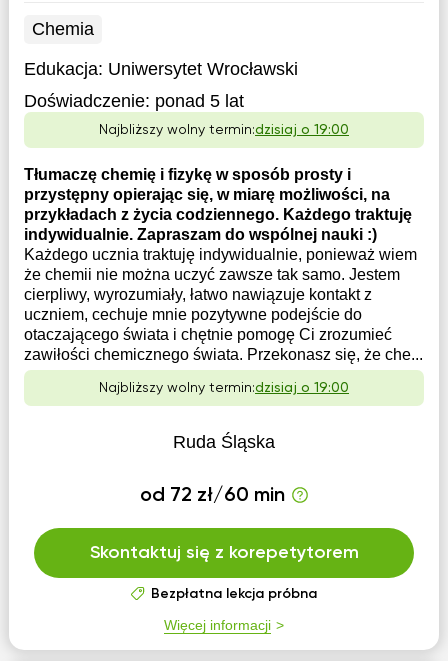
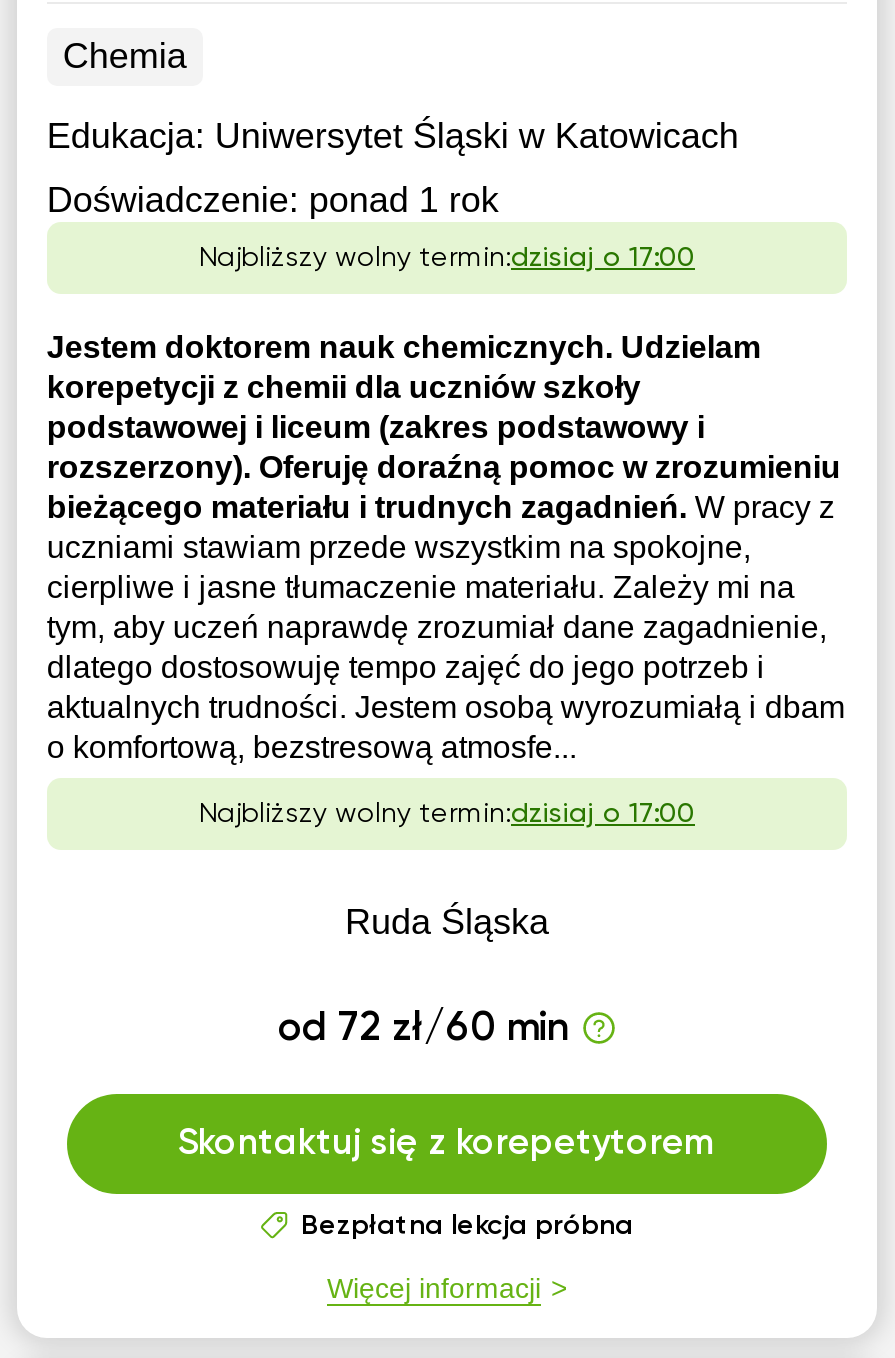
[24,59,298,79] Edukacja: Uniwersytet Wrocławski -> [47,116,739,156] Edukacja: Uniwersytet Śląski w Katowicach
[24,91,244,111] Doświadczenie: ponad 5 lat -> [47,180,499,220] Doświadczenie: ponad 1 rok
[99,123,349,137] Najbliższy wolny termin:dzisiaj o 19:00 -> [199,244,695,272] Najbliższy wolny termin:dzisiaj o 17:00
[24,166,423,363] Tłumaczę chemię i fizykę w sposób prosty i | przystępny opierając się, w miarę możliwości, na | przykładach z życia codziennego. Każdego traktuję | indywidualnie. Zapraszam do wspólnej nauki :) | Każdego ucznia traktuję indywidualnie, ponieważ wiem | że chemii nie można uczyć zawsze tak samo. Jestem | cierpliwy, wyrozumiały, łatwo nawiązuje kontakt z | uczniem, cechuje mnie pozytywne podejście do | otaczającego świata i chętnie pomogę Ci zrozumieć | zawiłości chemicznego świata. Przekonasz się, że che... -> [47,330,845,764] Jestem doktorem nauk chemicznych. Udzielam | korepetycji z chemii dla uczniów szkoły | podstawowej i liceum (zakres podstawowy i | rozszerzony). Oferuję doraźną pomoc w zrozumieniu | bieżącego materiału i trudnych zagadnień. W pracy z | uczniami stawiam przede wszystkim na spokojne, | cierpliwe i jasne tłumaczenie materiału. Zależy mi na | tym, aby uczeń naprawdę zrozumiał dane zagadnienie, | dlatego dostosowuję tempo zajęć do jego potrzeb i | aktualnych trudności. Jestem osobą wyrozumiałą i dbam | o komfortową, bezstresową atmosfe...
[99,381,349,395] Najbliższy wolny termin:dzisiaj o 19:00 -> [199,800,695,828] Najbliższy wolny termin:dzisiaj o 17:00

